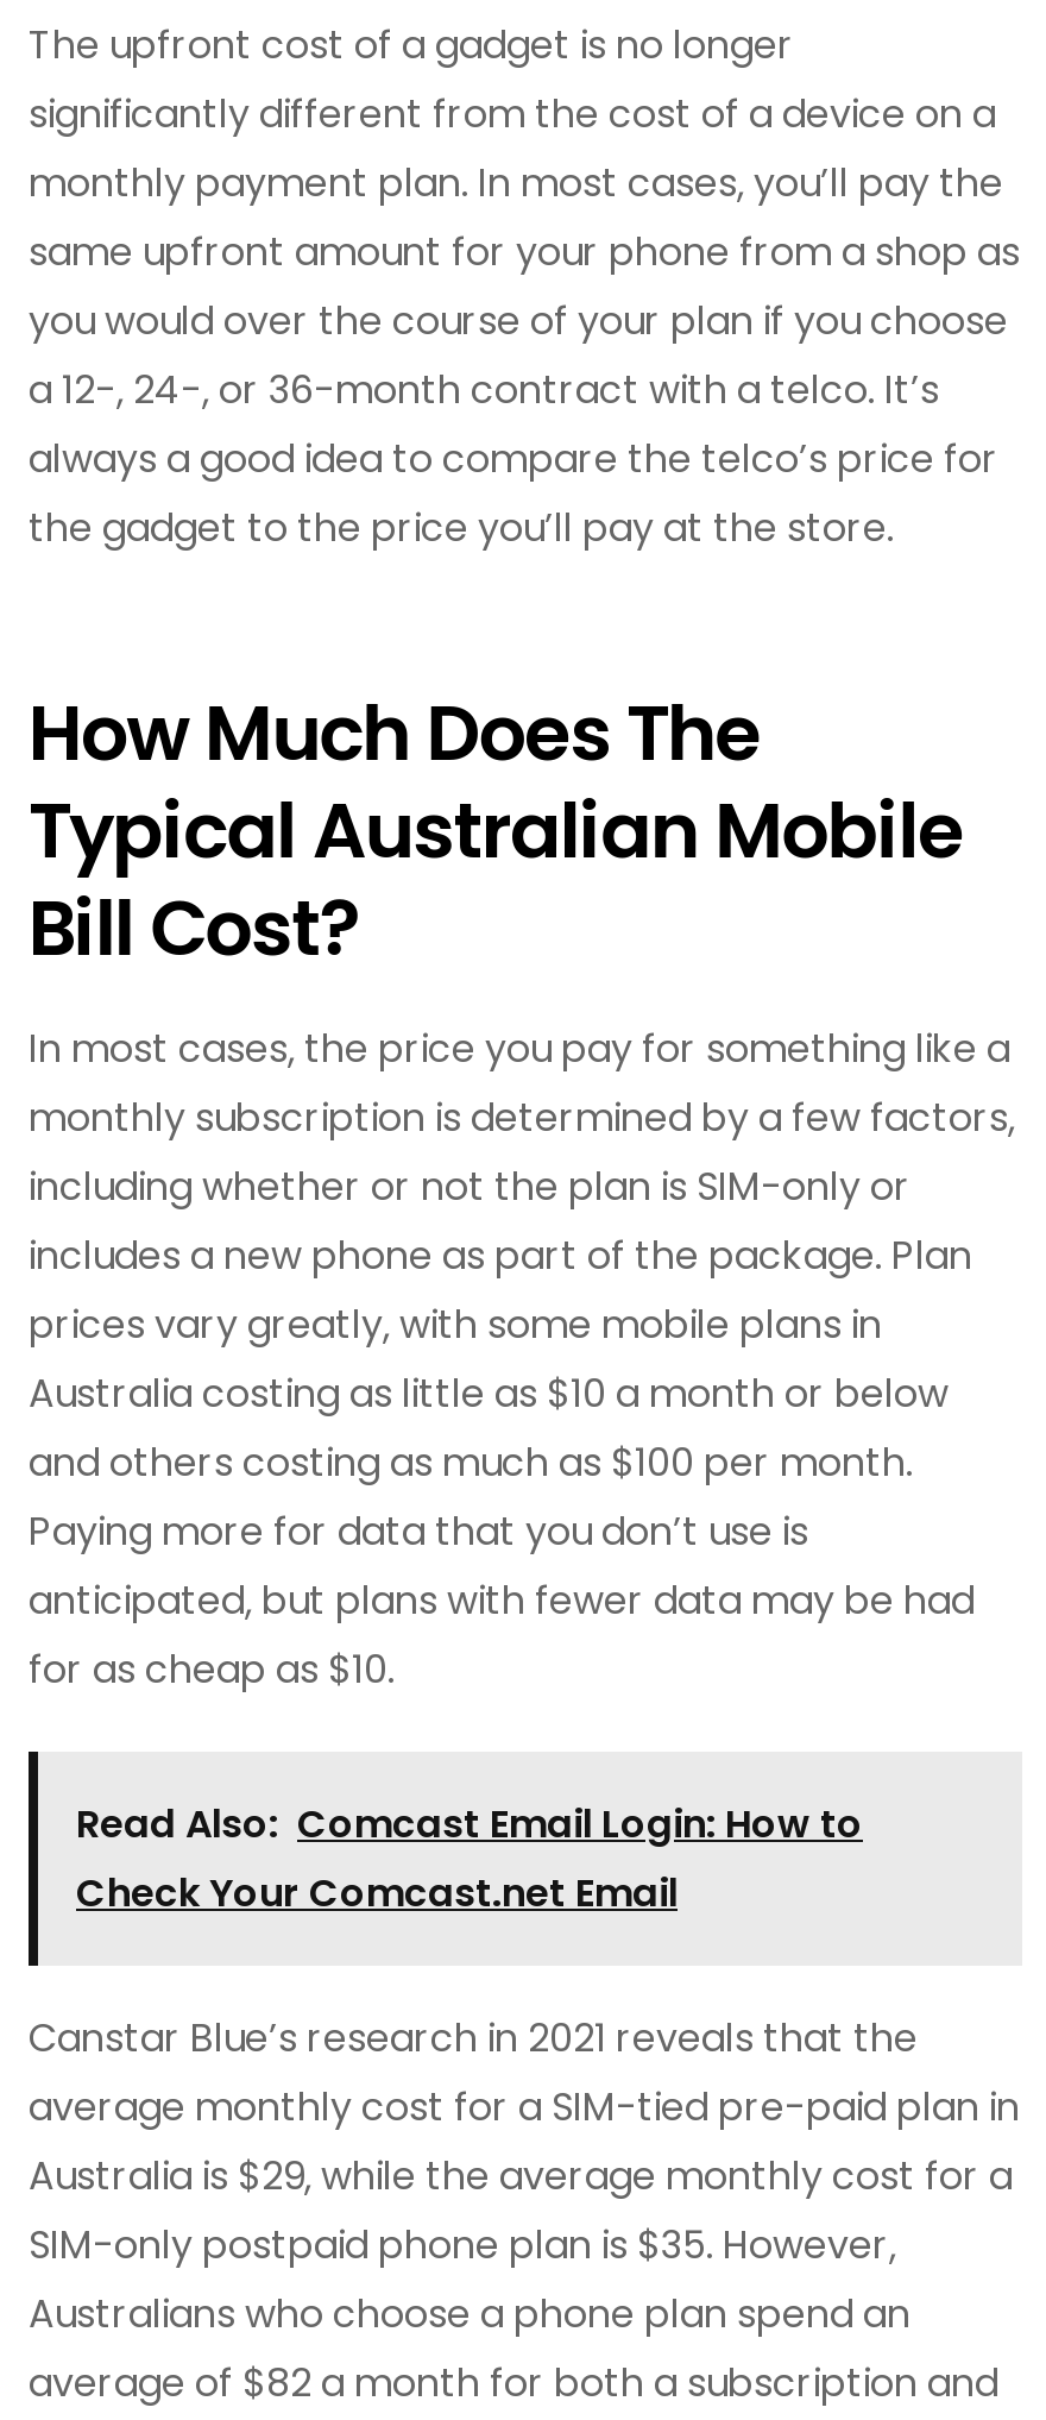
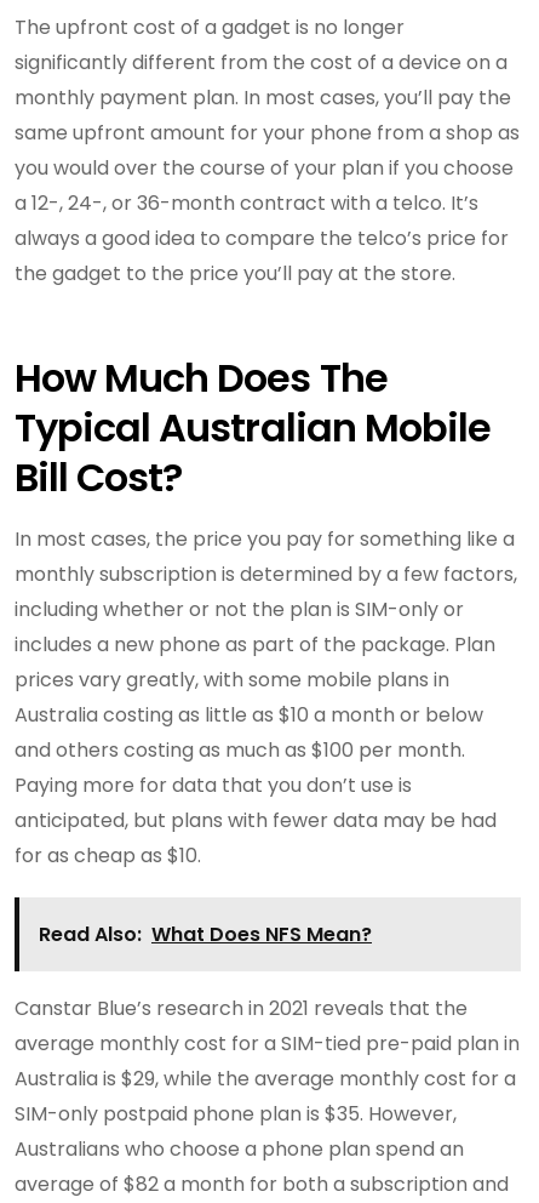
[76,1798,863,1921] Read Also: Comcast Email Login: How to | Check Your Comcast.net Email -> [39,921,372,949] Read Also: What Does NFS Mean?

